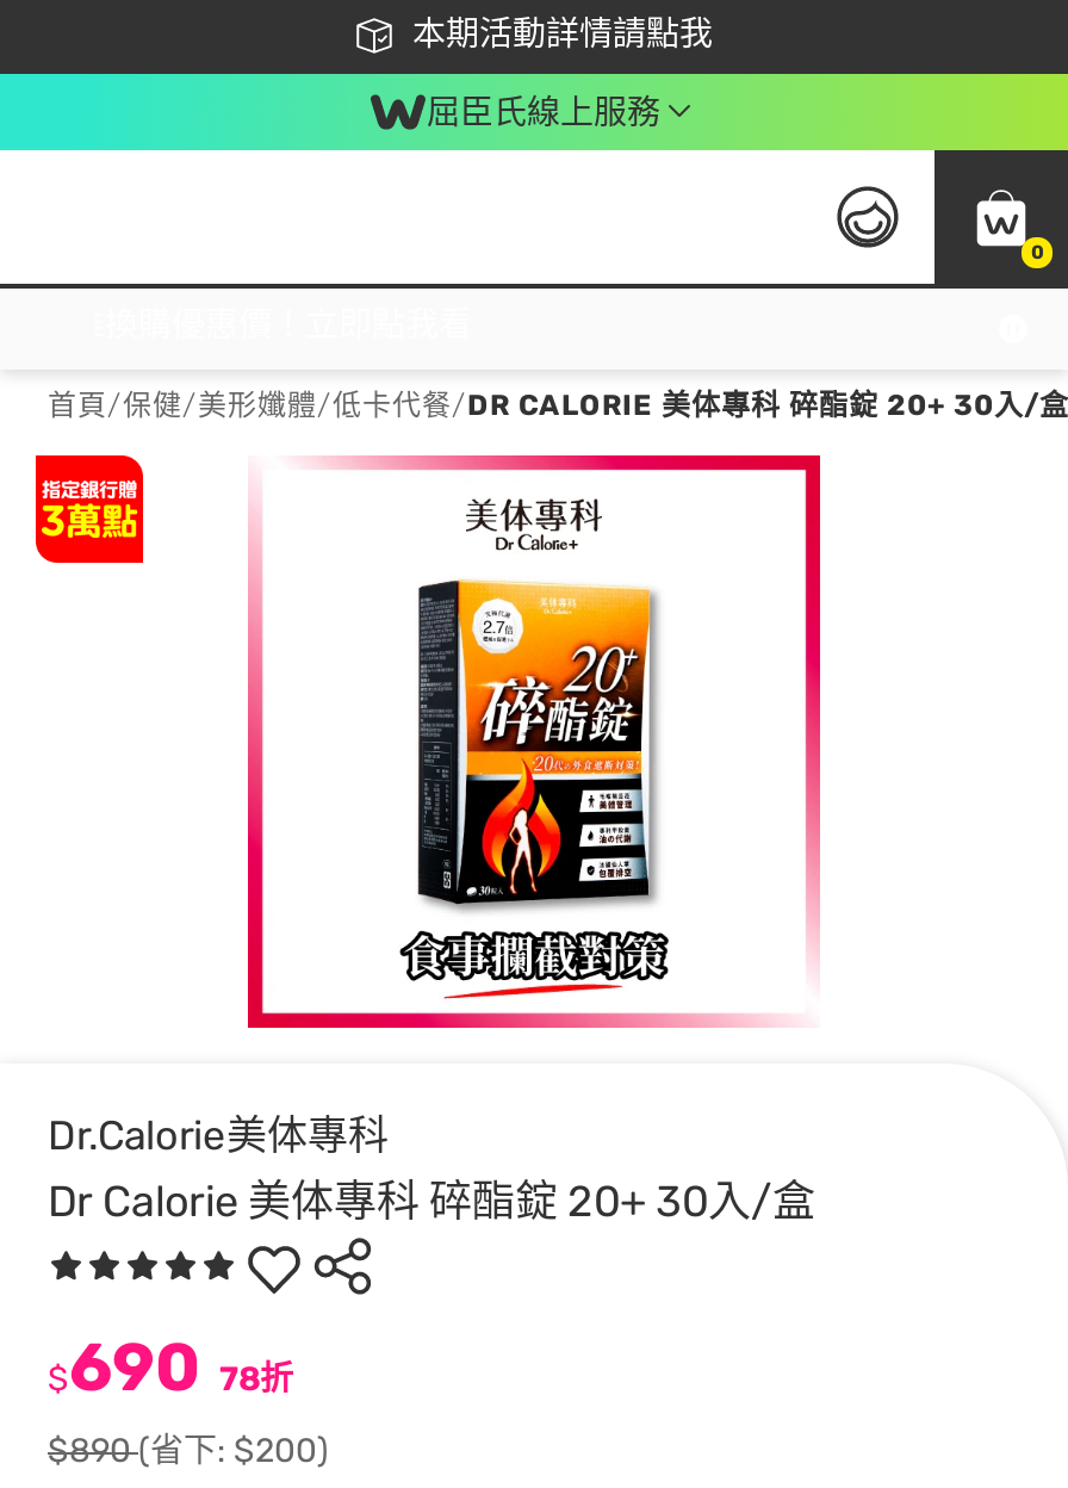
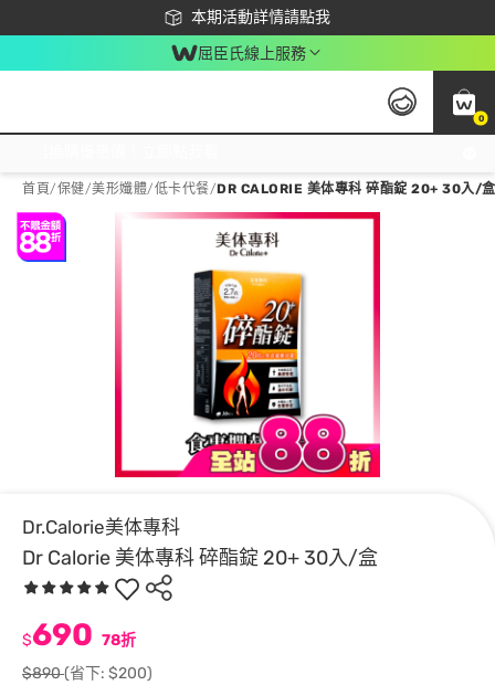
[33,453,145,565] [image] -> [15,211,67,263] [image]
[389,892,820,1030] [image] -> [179,413,381,478] [image]

